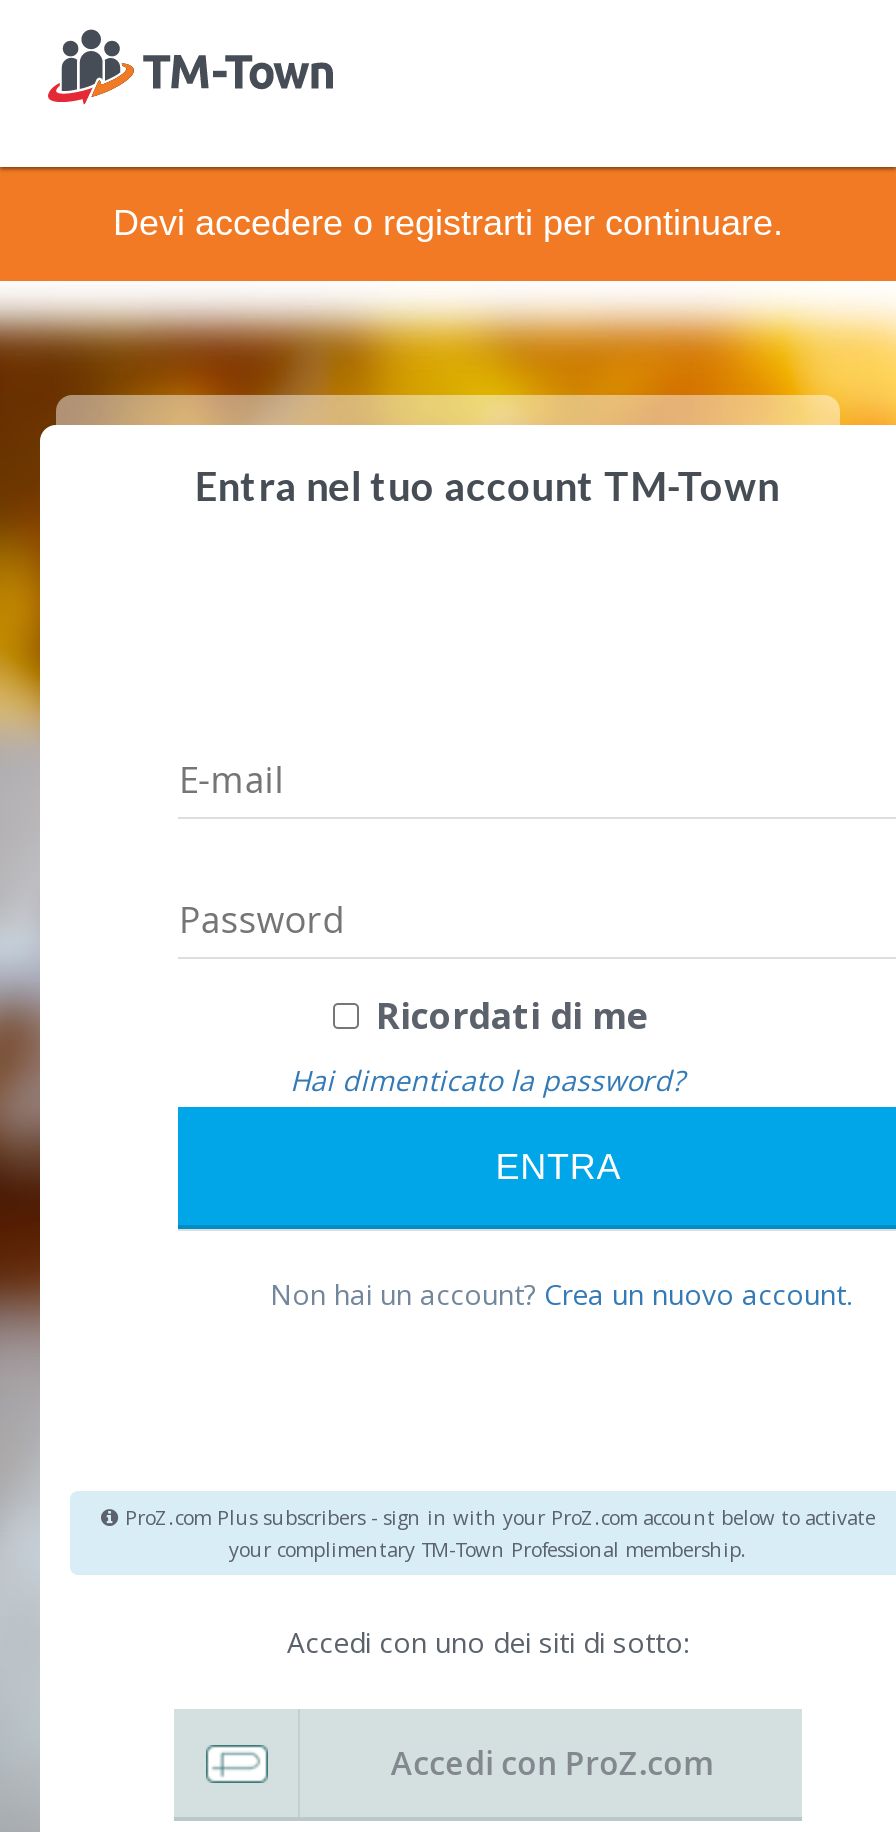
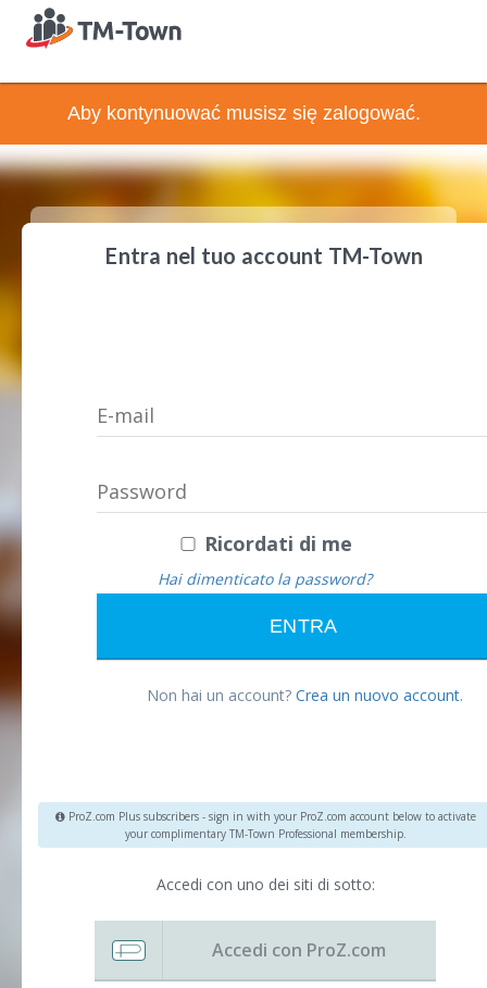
[113,203,783,243] Devi accedere o registrarti per continuare. -> [67,102,420,124] Aby kontynuować musisz się zalogować.

